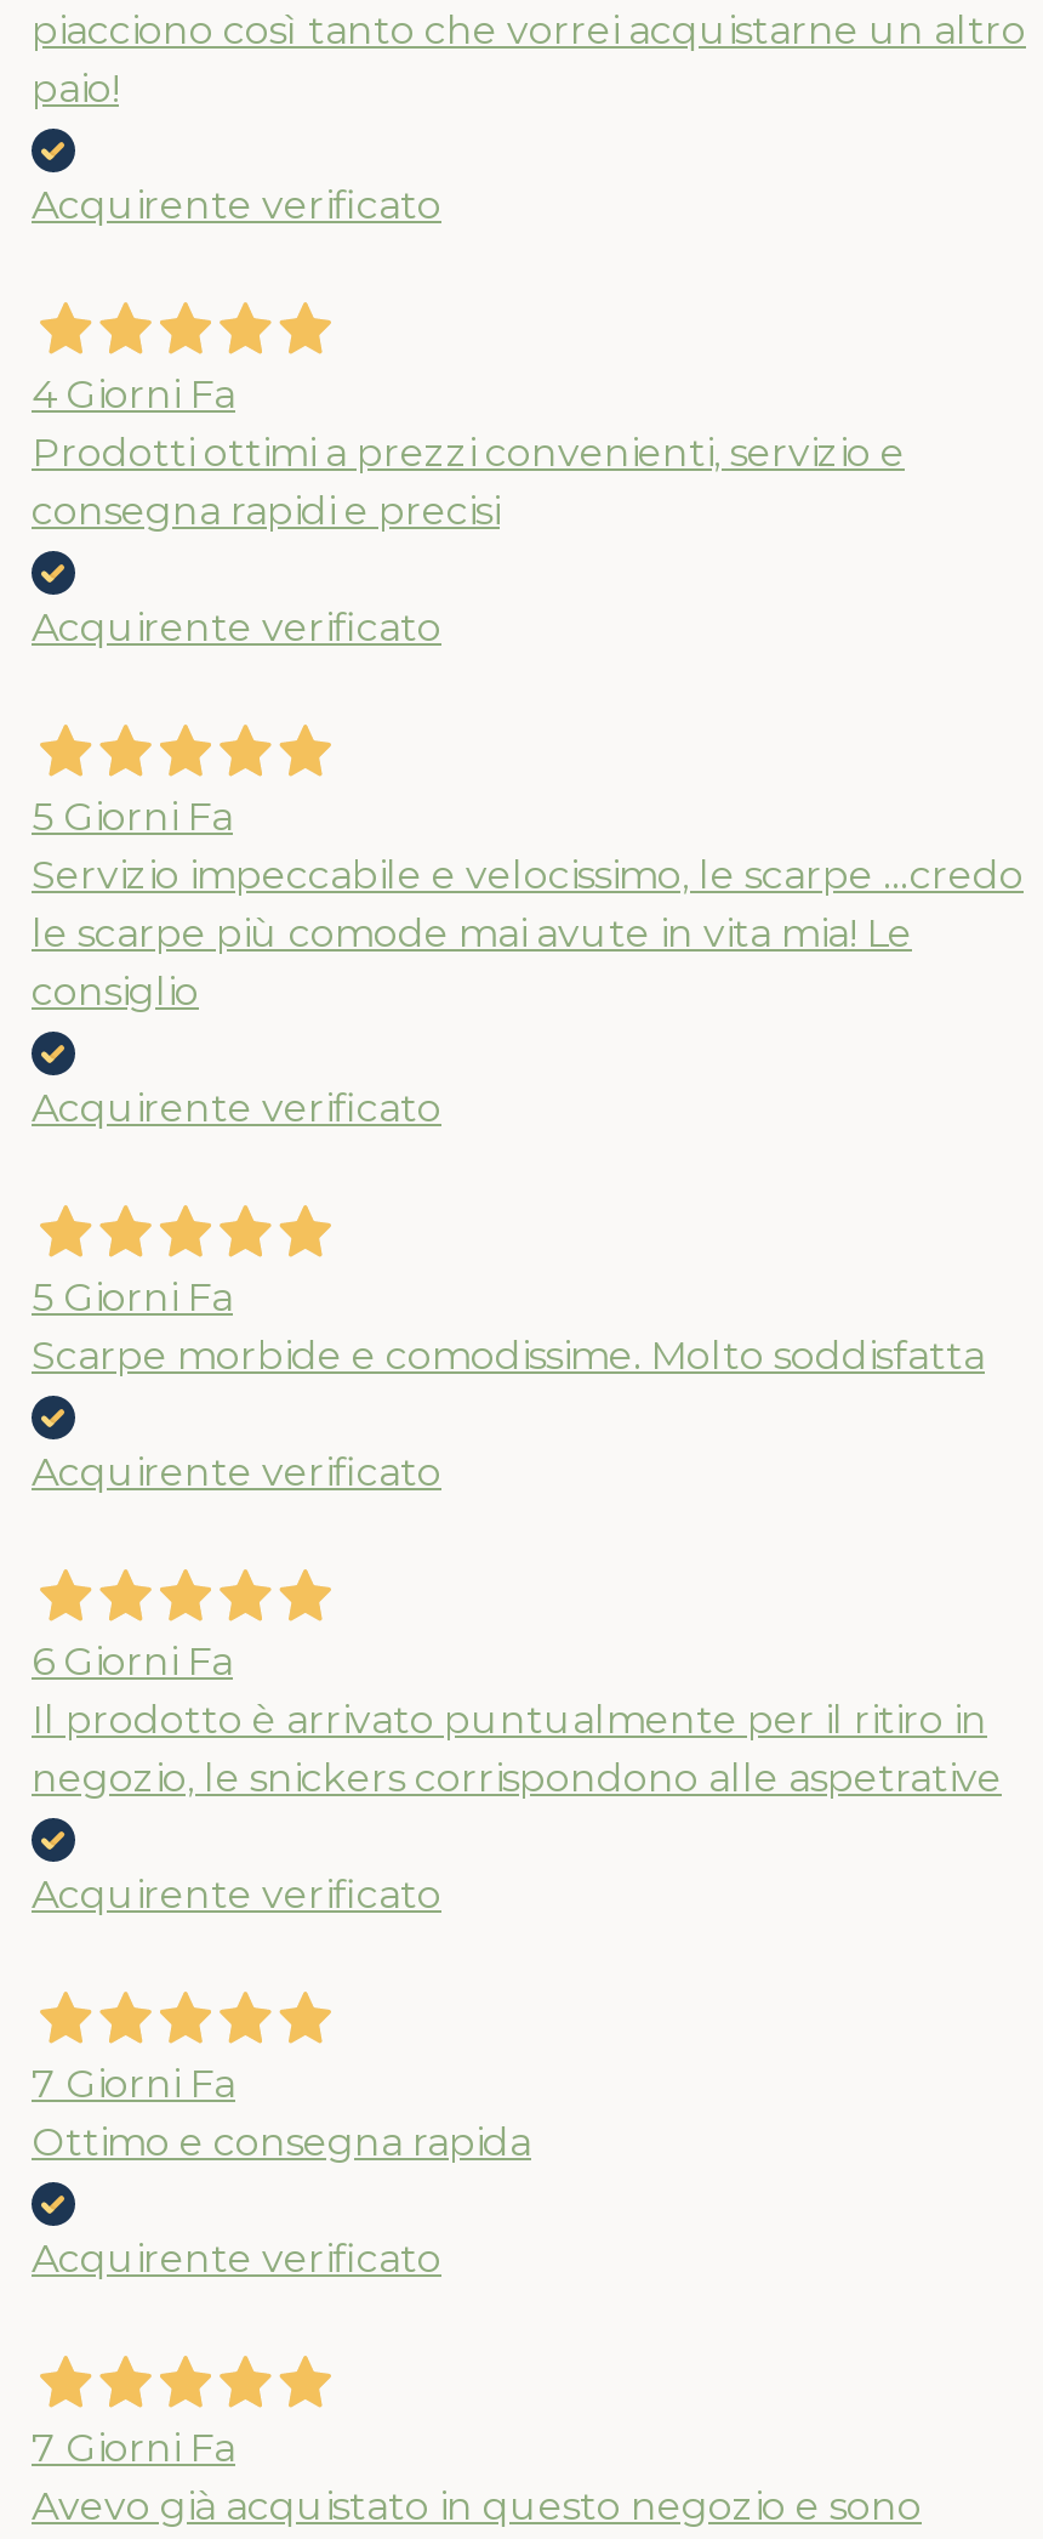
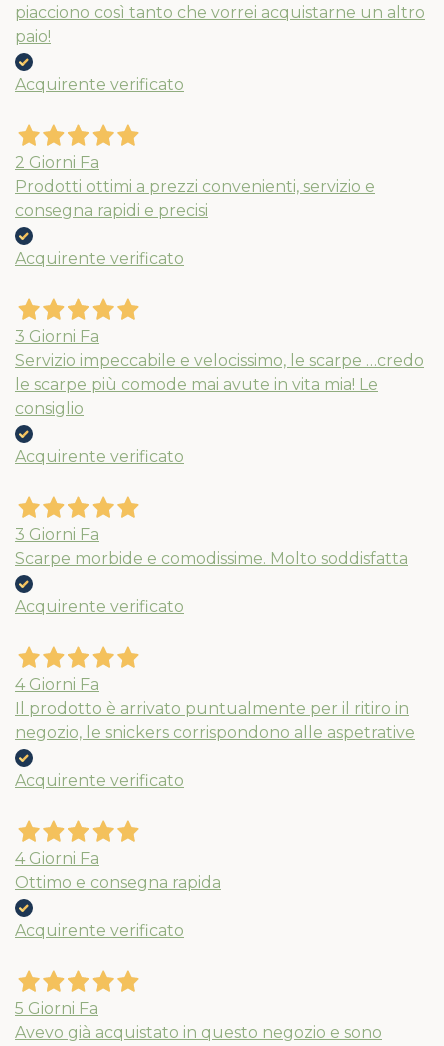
[32,372,235,418] 4 Giorni Fa -> [15,153,99,172] 2 Giorni Fa
[32,794,233,841] 5 Giorni Fa -> [15,327,99,346] 3 Giorni Fa
[32,1275,233,1321] 5 Giorni Fa -> [15,525,99,544] 3 Giorni Fa
[32,1639,233,1685] 6 Giorni Fa -> [15,675,99,694] 4 Giorni Fa
[32,2062,235,2108] 7 Giorni Fa -> [15,849,99,868] 4 Giorni Fa
[32,2425,235,2472] 7 Giorni Fa -> [15,999,98,1018] 5 Giorni Fa

